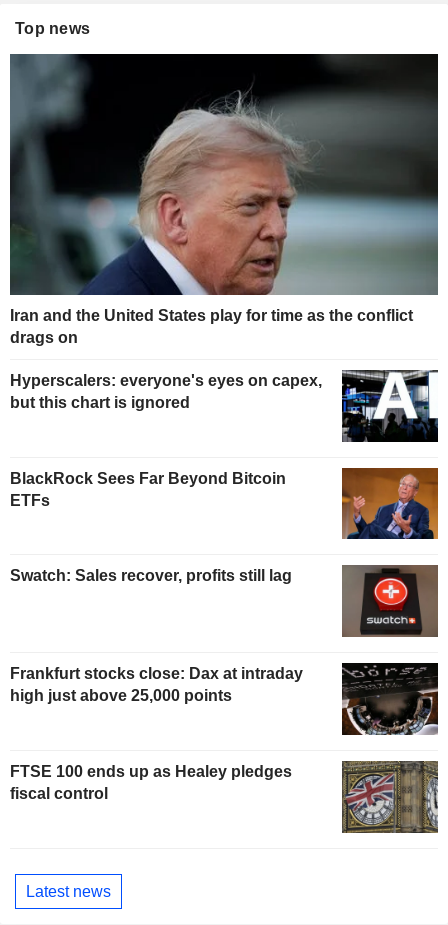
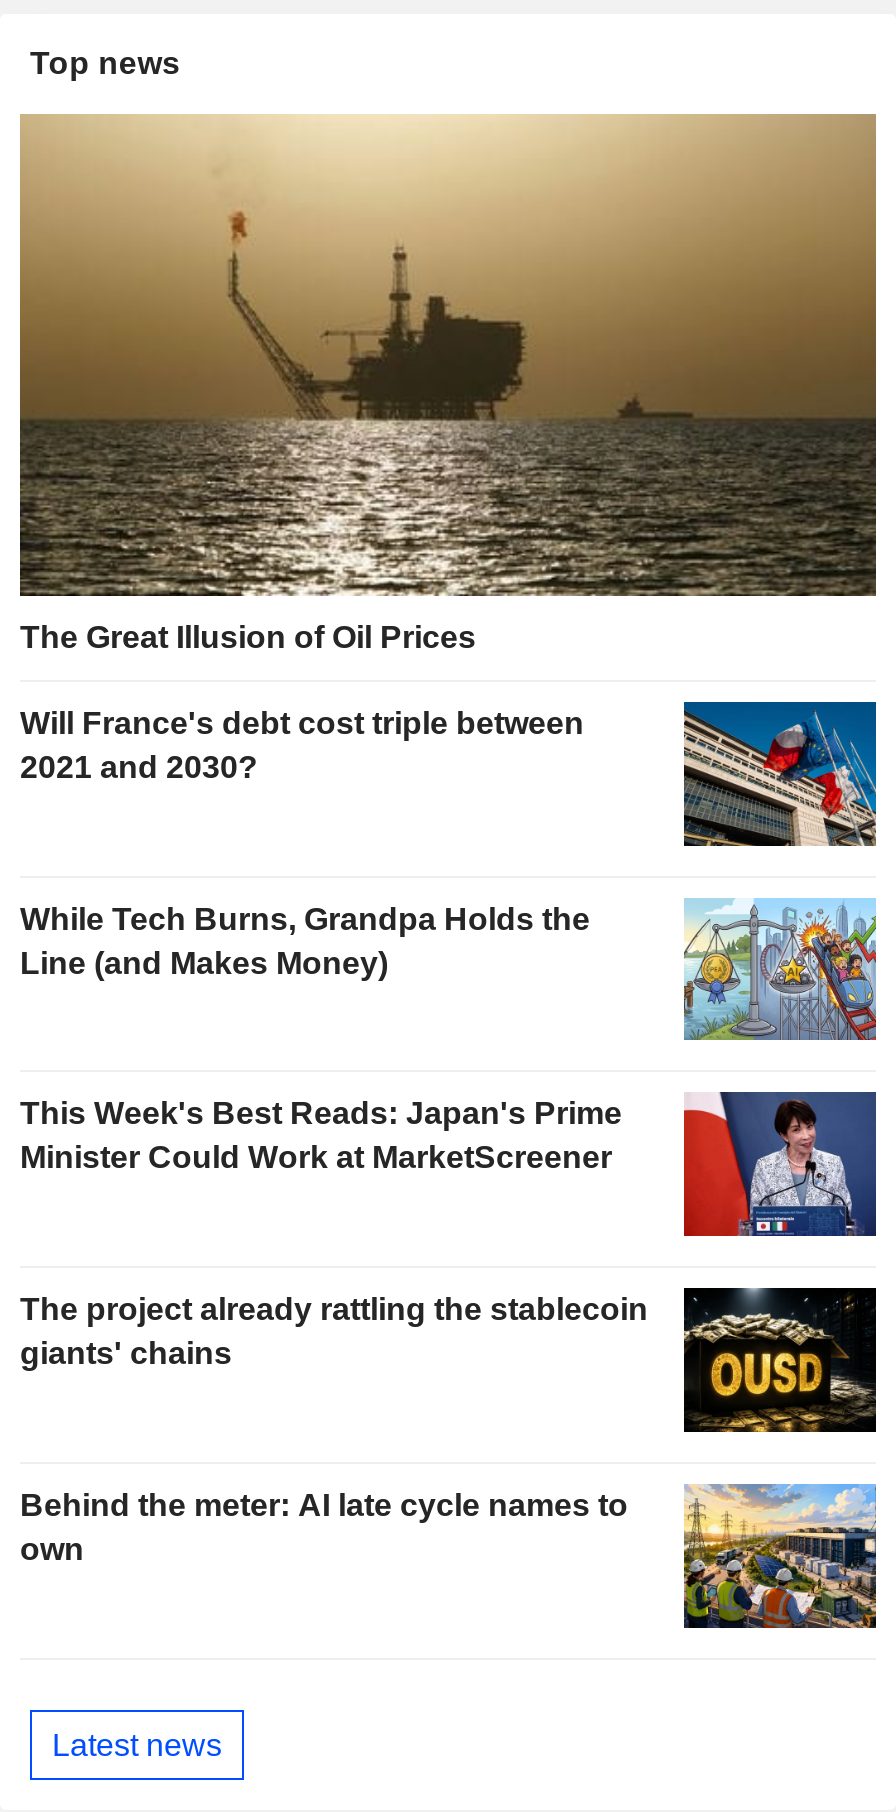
[9,53,439,346] [image] | Iran and the United States play for time as the conflict | drags on -> [18,112,878,654] [image] | The Great Illusion of Oil Prices
[10,372,322,411] Hyperscalers: everyone's eyes on capex, | but this chart is ignored -> [20,706,584,784] Will France's debt cost triple between | 2021 and 2030?
[342,369,439,443] [image] -> [682,700,878,848] [image]
[10,470,286,509] BlackRock Sees Far Beyond Bitcoin | ETFs -> [20,901,590,979] While Tech Burns, Grandpa Holds the | Line (and Makes Money)
[341,467,439,540] [image] -> [684,898,878,1042] [image]
[10,567,292,584] Swatch: Sales recover, profits still lag -> [20,1097,622,1175] This Week's Best Reads: Japan's Prime | Minister Could Work at MarketScreener
[342,564,438,637] [image] -> [684,1092,876,1236] [image]
[10,663,438,736] [image] | Frankfurt stocks close: Dax at intraday | high just above 25,000 points -> [20,1286,876,1434] [image] | The project already rattling the stablecoin | giants' chains
[10,763,292,802] FTSE 100 ends up as Healey pledges | fiscal control -> [20,1488,628,1566] Behind the meter: AI late cycle names to | own
[342,760,438,834] [image] -> [684,1482,878,1630] [image]

